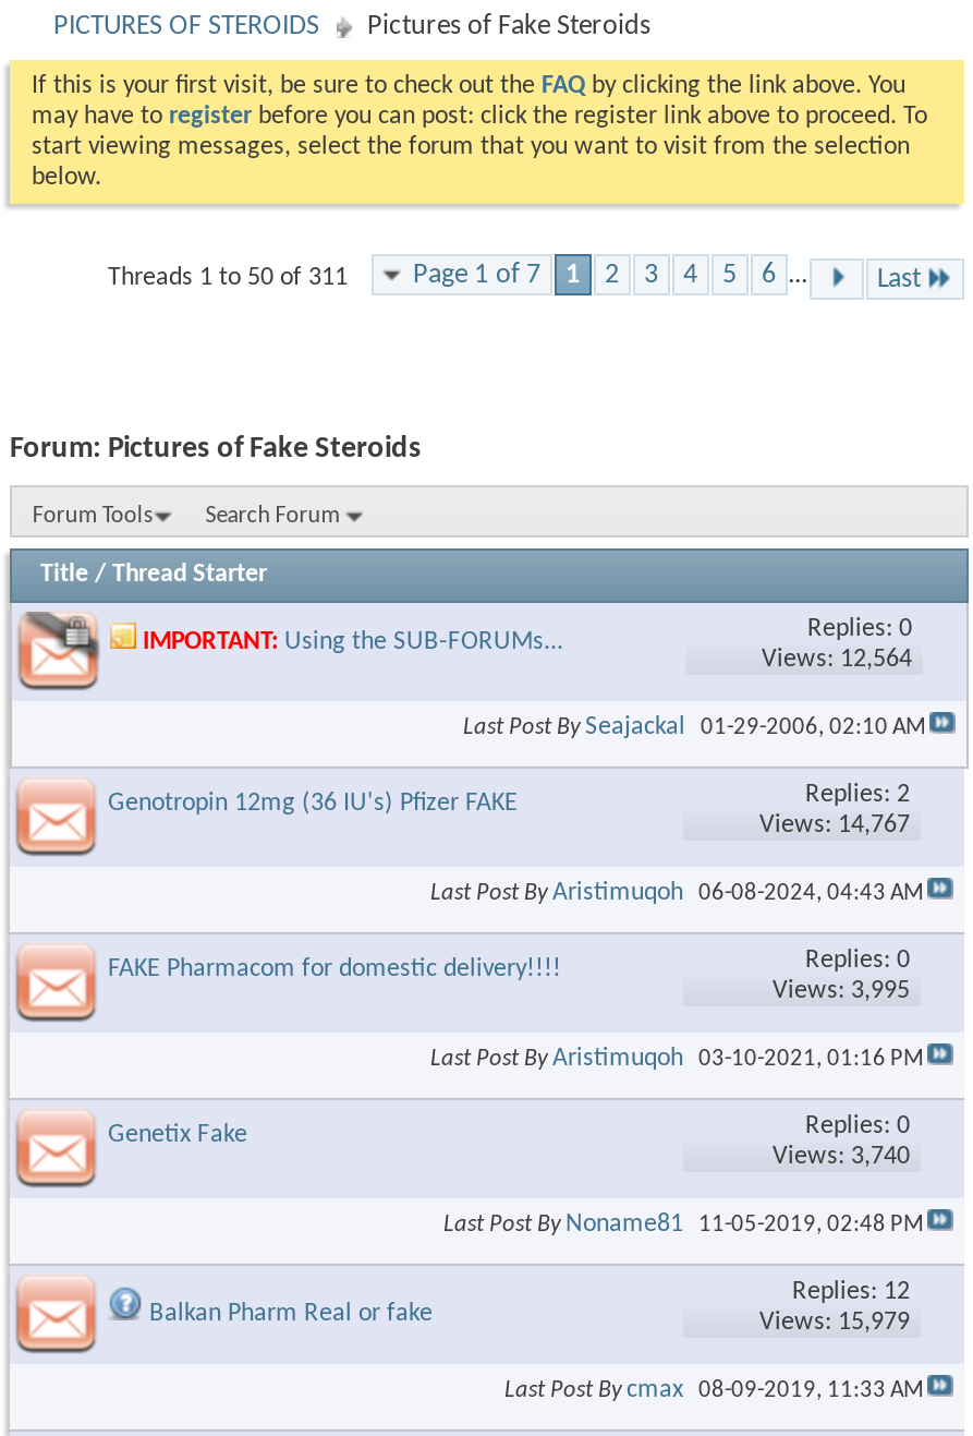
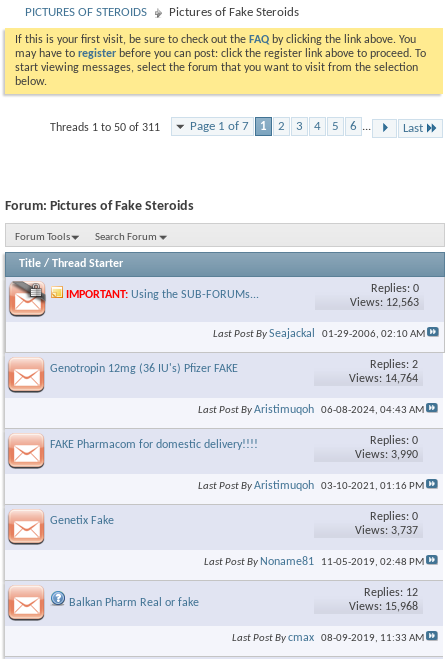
[762,647,912,673] Views: 12,564 -> [350,297,419,309] Views: 12,563
[759,812,910,838] Views: 14,767 -> [349,373,418,385] Views: 14,764
[773,978,910,1004] Views: 3,995 -> [355,449,418,461] Views: 3,990
[773,1144,910,1170] Views: 3,740 -> [355,525,418,537] Views: 3,737
[759,1310,910,1336] Views: 15,979 -> [349,601,418,613] Views: 15,968

